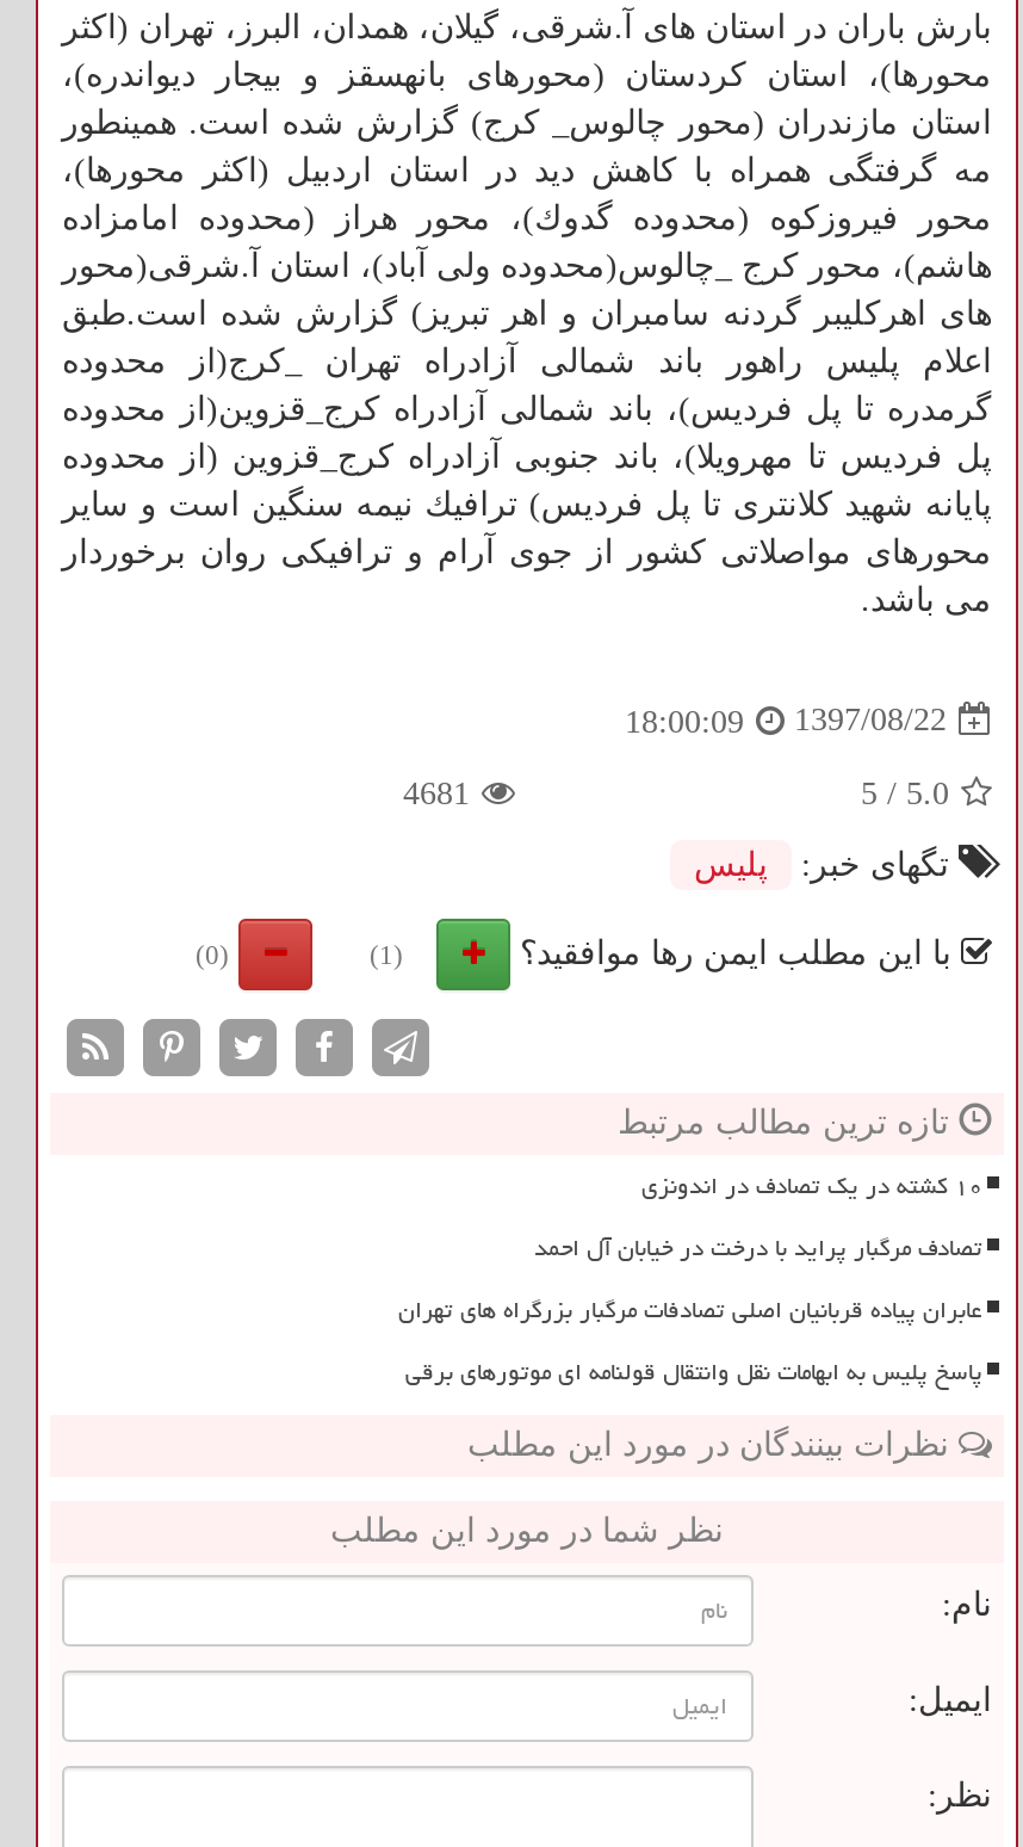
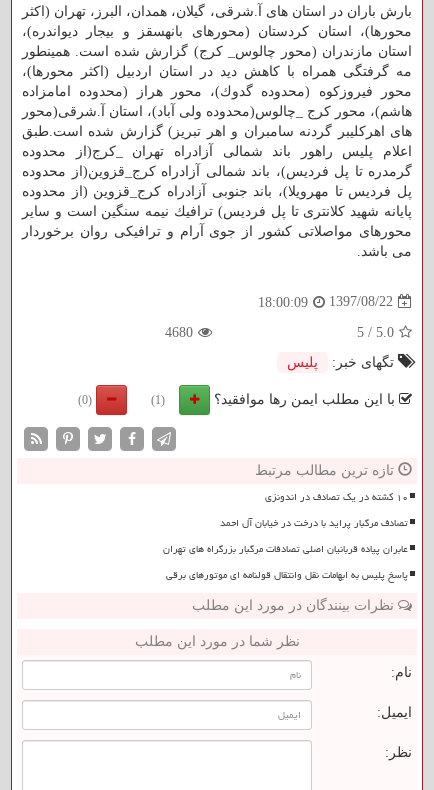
[403,775,470,811] 4681 -> [165,325,193,340] 4680

